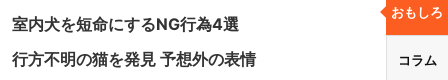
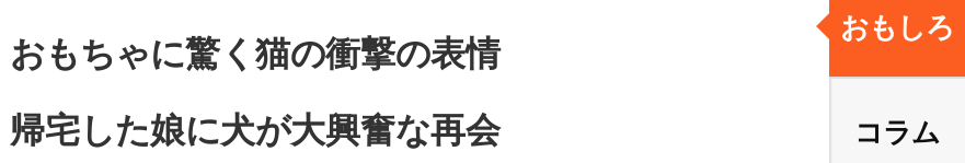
[12,14,239,34] 室内犬を短命にするNG行為4選 -> [10,31,501,74] おもちゃに驚く猫の衝撃の表情
[12,49,256,69] 行方不明の猫を発見 予想外の表情 -> [10,107,501,151] 帰宅した娘に犬が大興奮な再会

